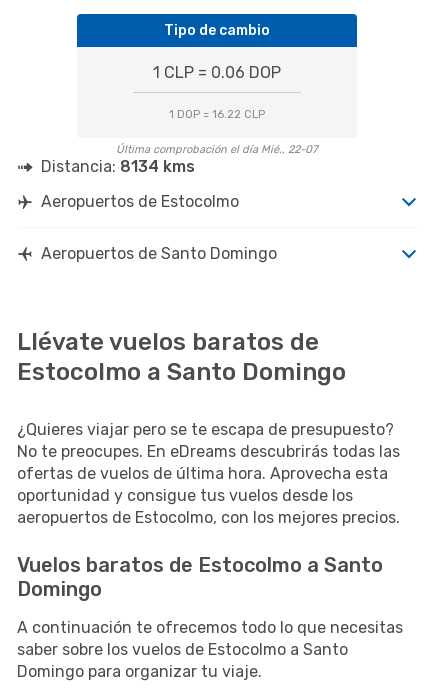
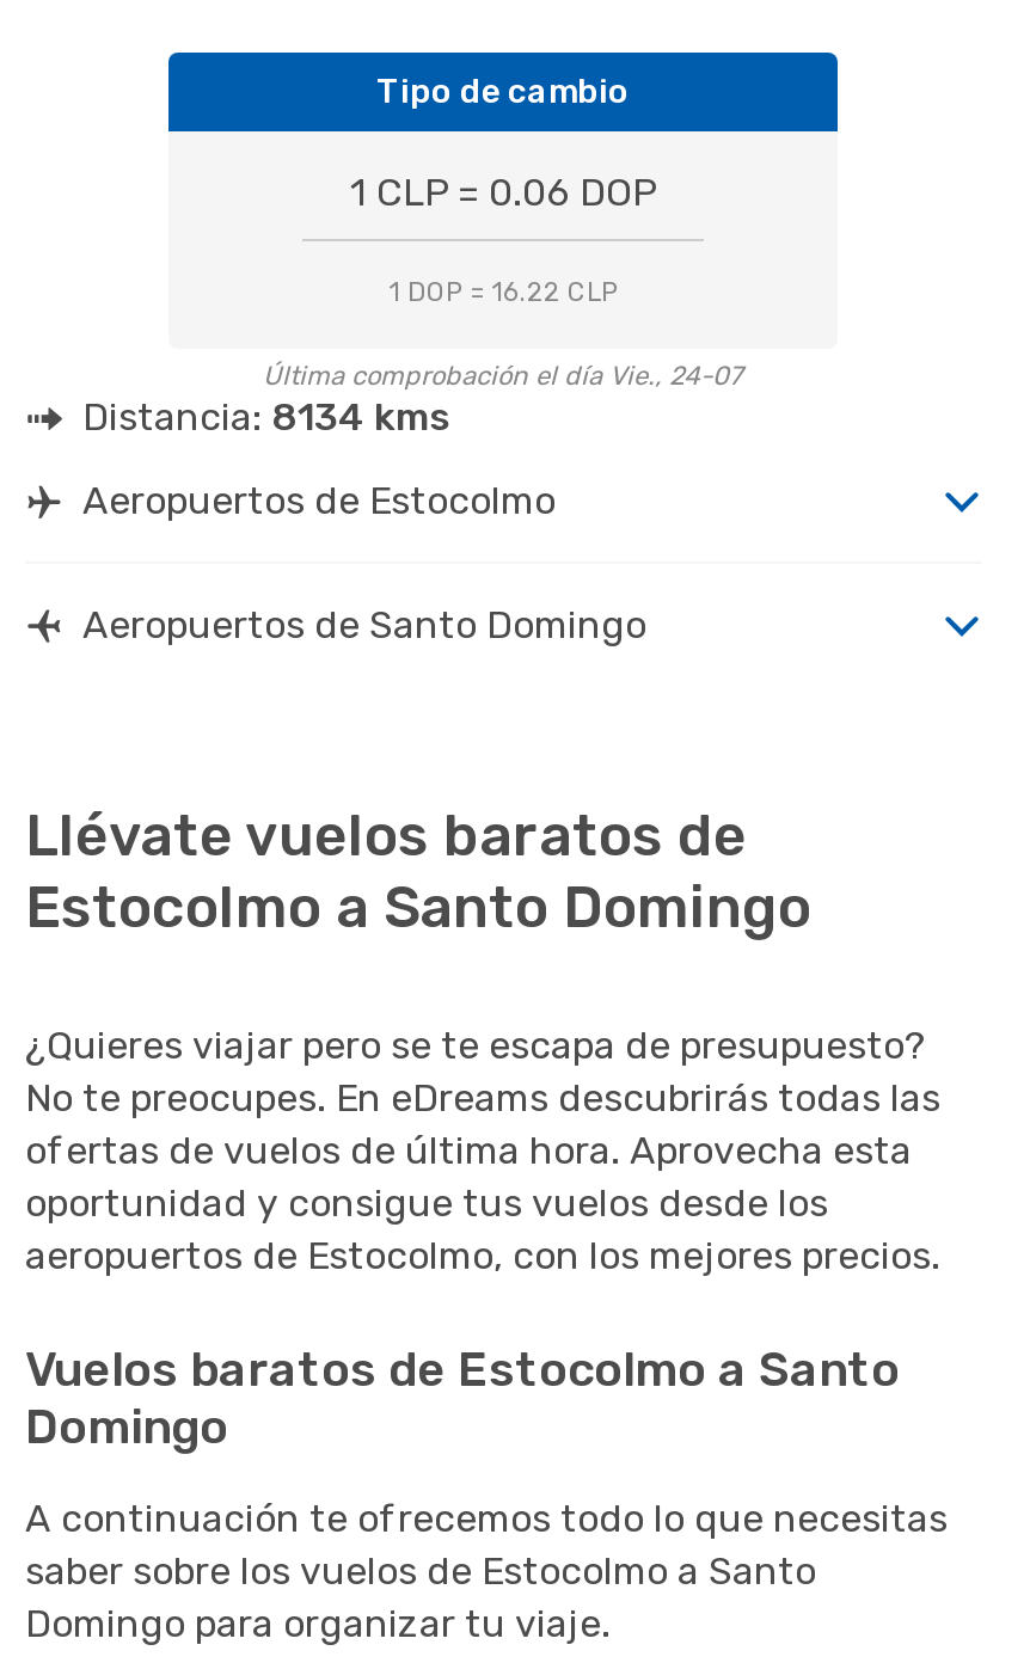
[116,143,318,156] Última comprobación el día Mié., 22-07 -> [263,360,743,391] Última comprobación el día Vie., 24-07

